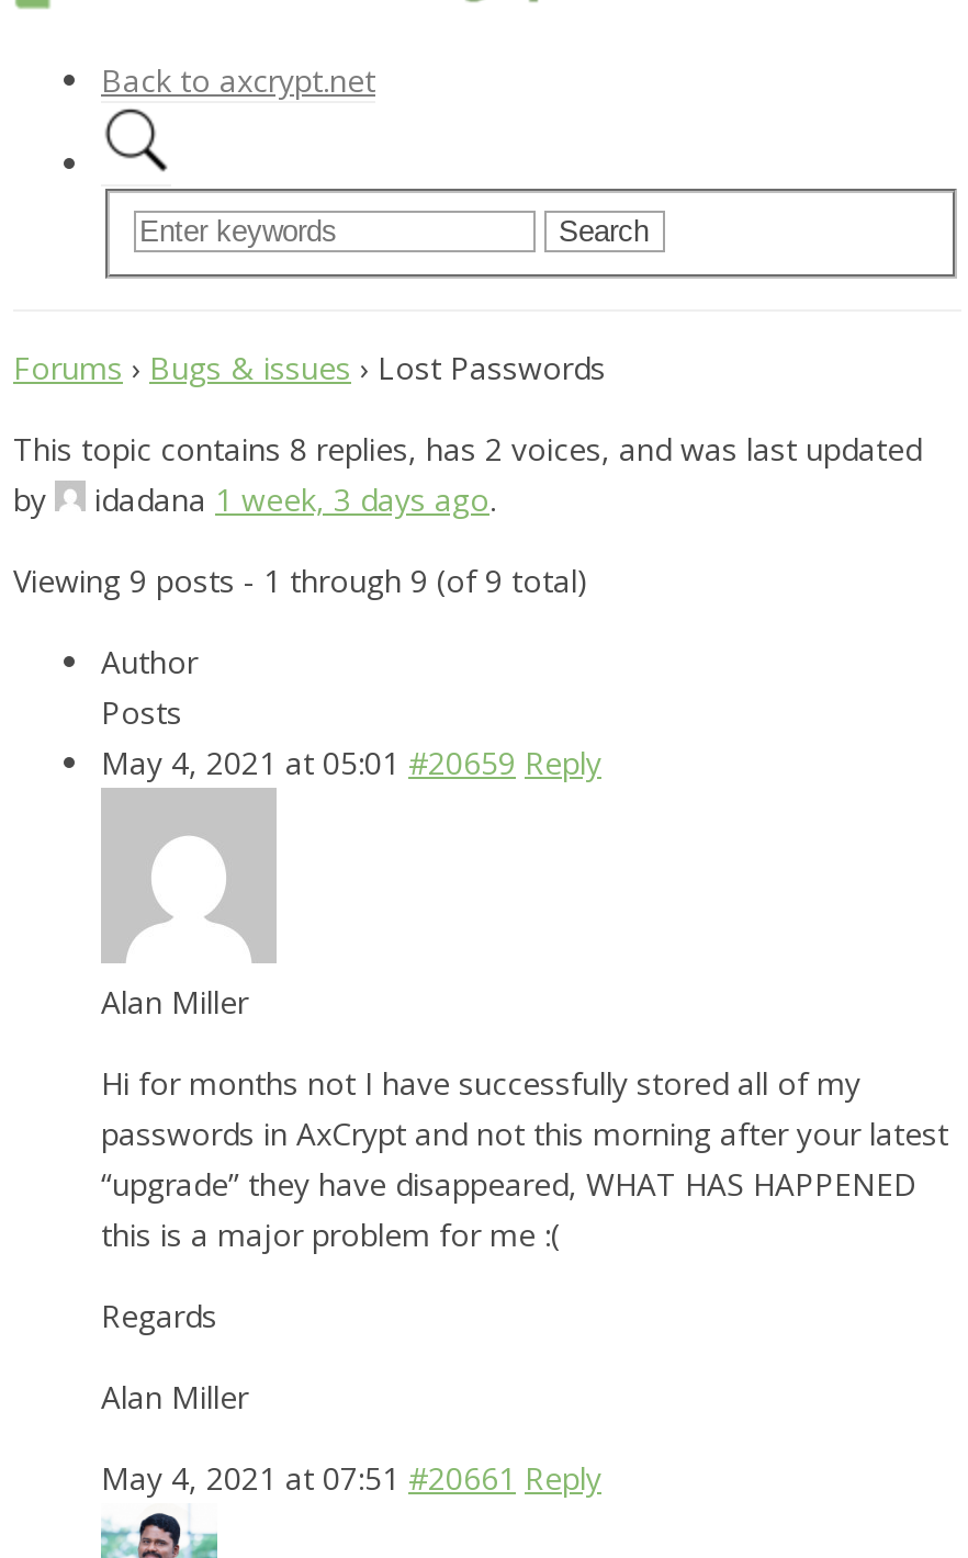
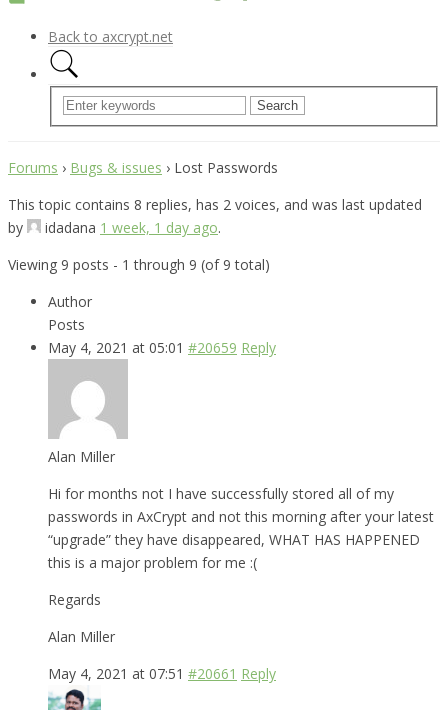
[86,477,496,519] idadana 1 week, 3 days ago. -> [41,218,221,237] idadana 1 week, 1 day ago.

